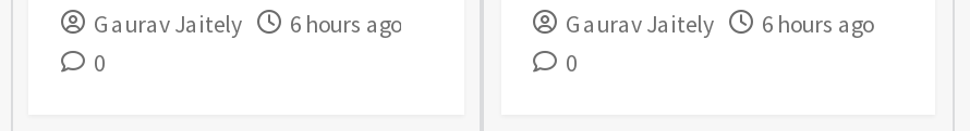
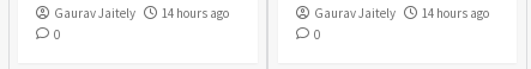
[94,8,401,39] Gaurav Jaitely 6 hours ago -> [54,5,229,21] Gaurav Jaitely 14 hours ago
[566,8,873,39] Gaurav Jaitely 6 hours ago -> [313,5,488,21] Gaurav Jaitely 14 hours ago

